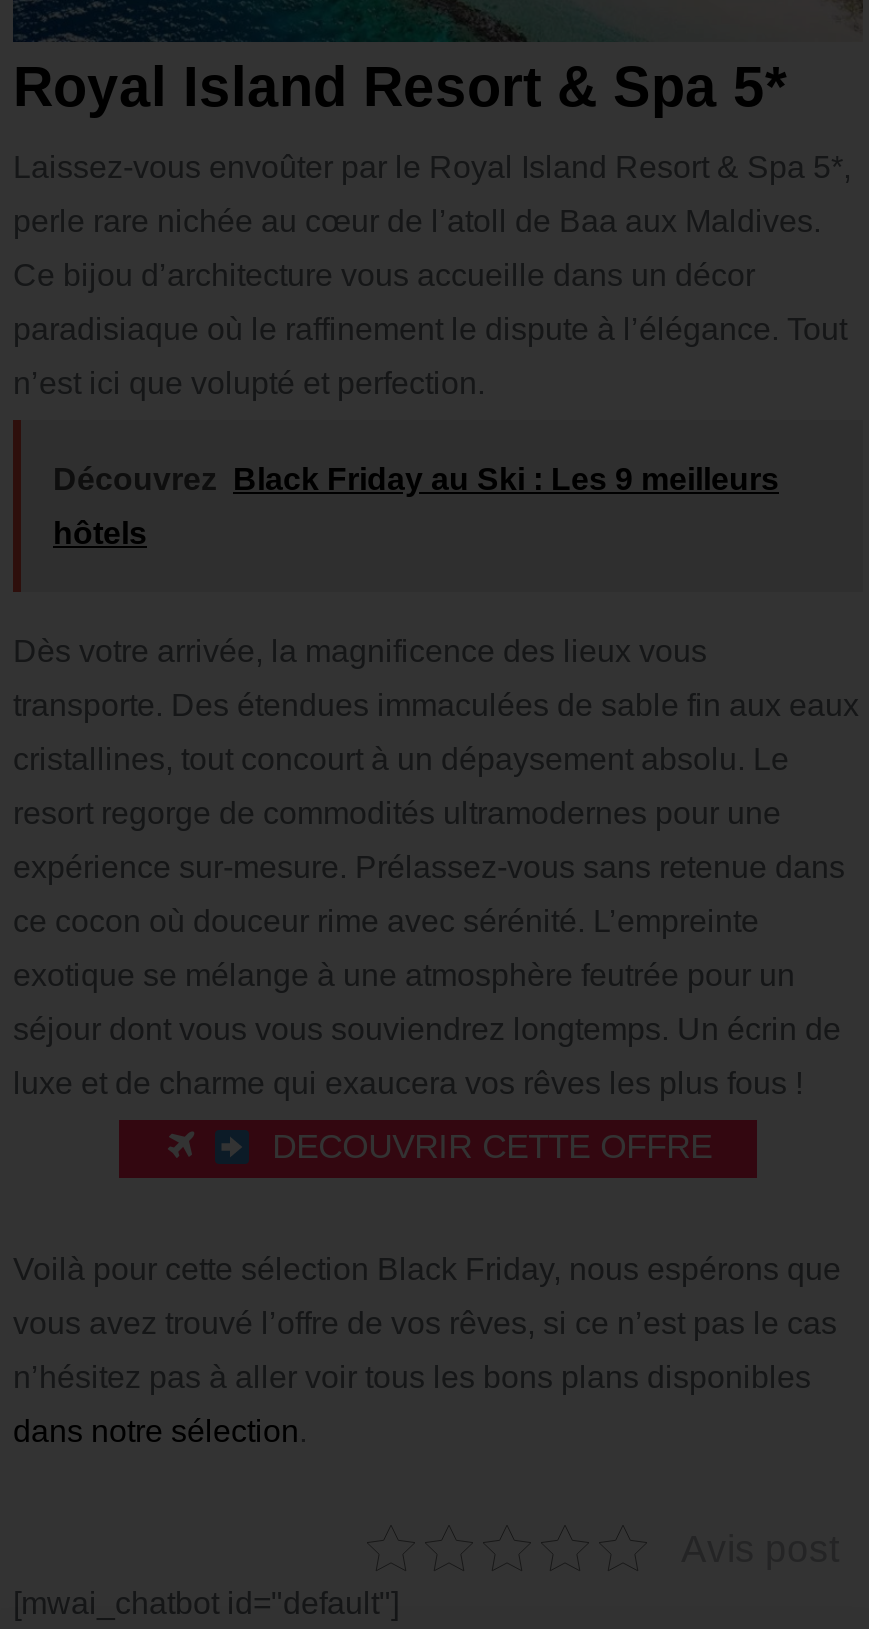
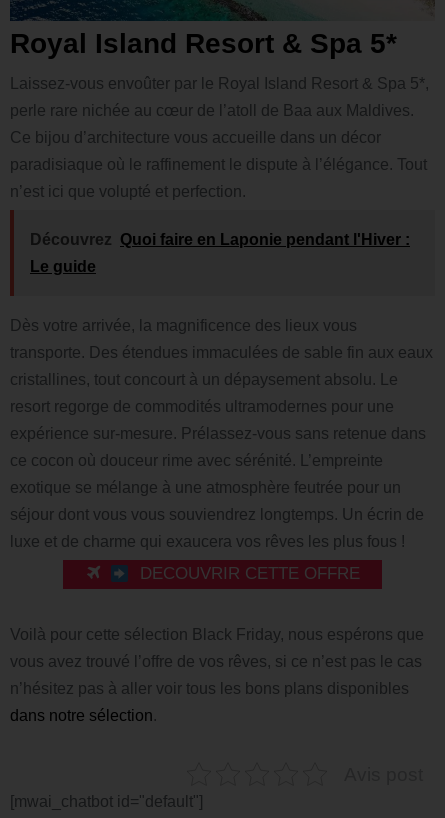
[53,462,779,496] Découvrez Black Friday au Ski : Les 9 meilleurs -> [30,231,410,248] Découvrez Quoi faire en Laponie pendant l'Hiver :
[53,516,147,550] hôtels -> [30,258,96,275] Le guide

